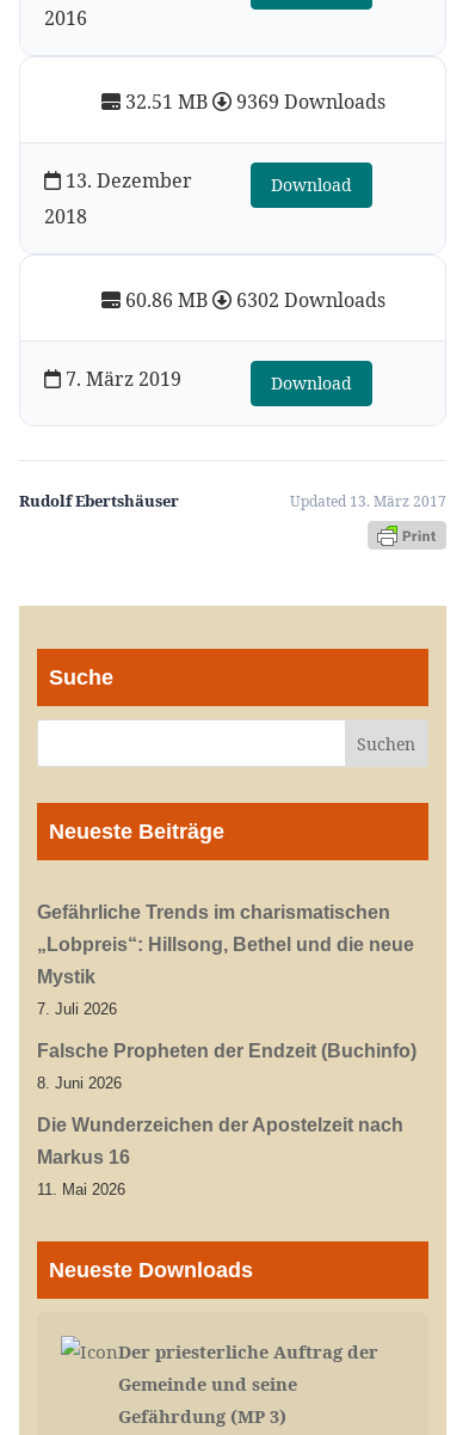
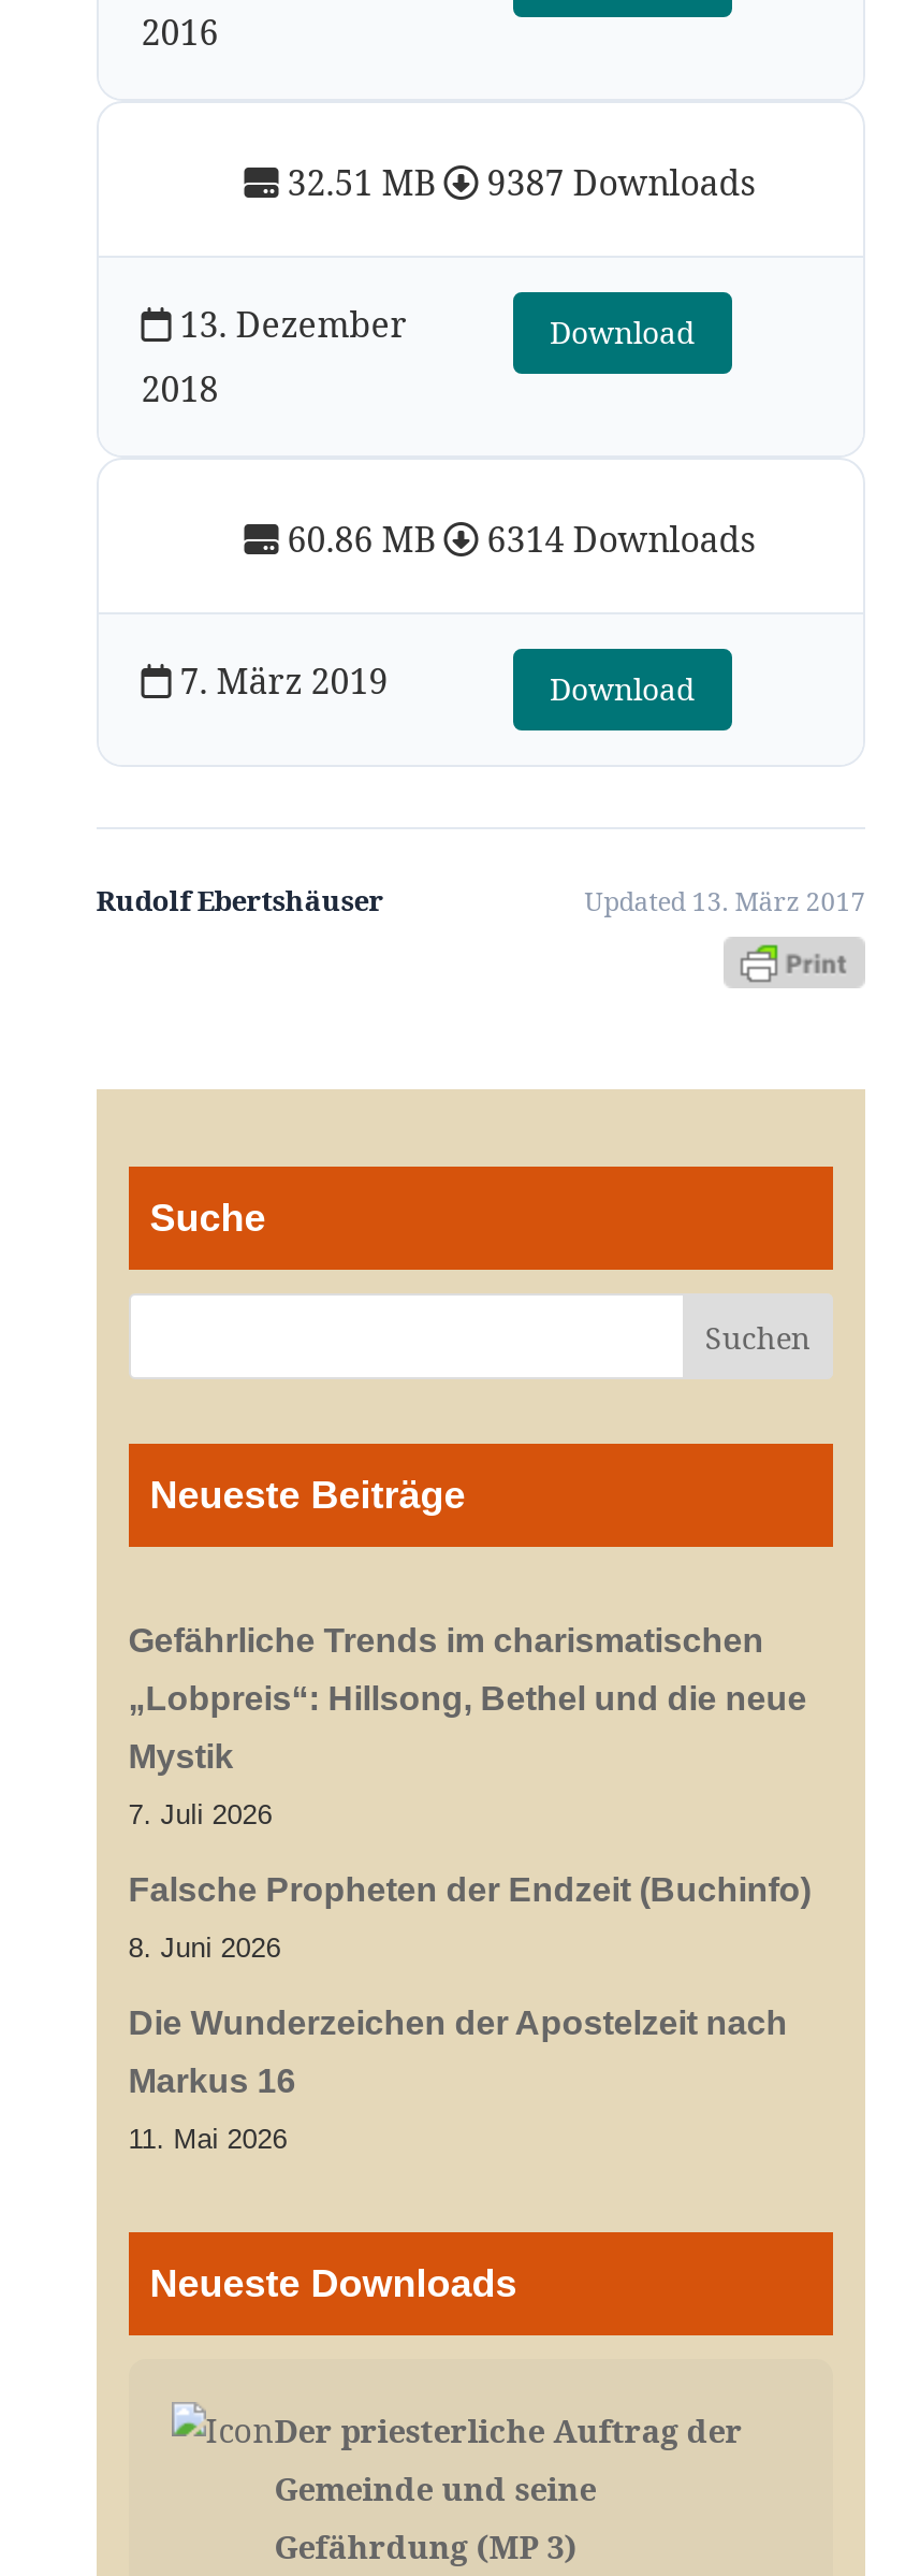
[120,88,385,114] 32.51 MB 9369 Downloads -> [279,158,755,205] 32.51 MB 9387 Downloads
[120,286,385,313] 60.86 MB 6302 Downloads -> [279,515,755,562] 60.86 MB 6314 Downloads

